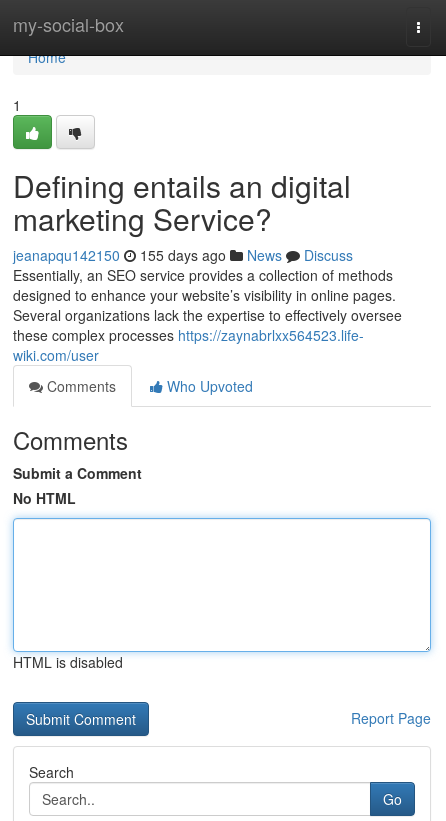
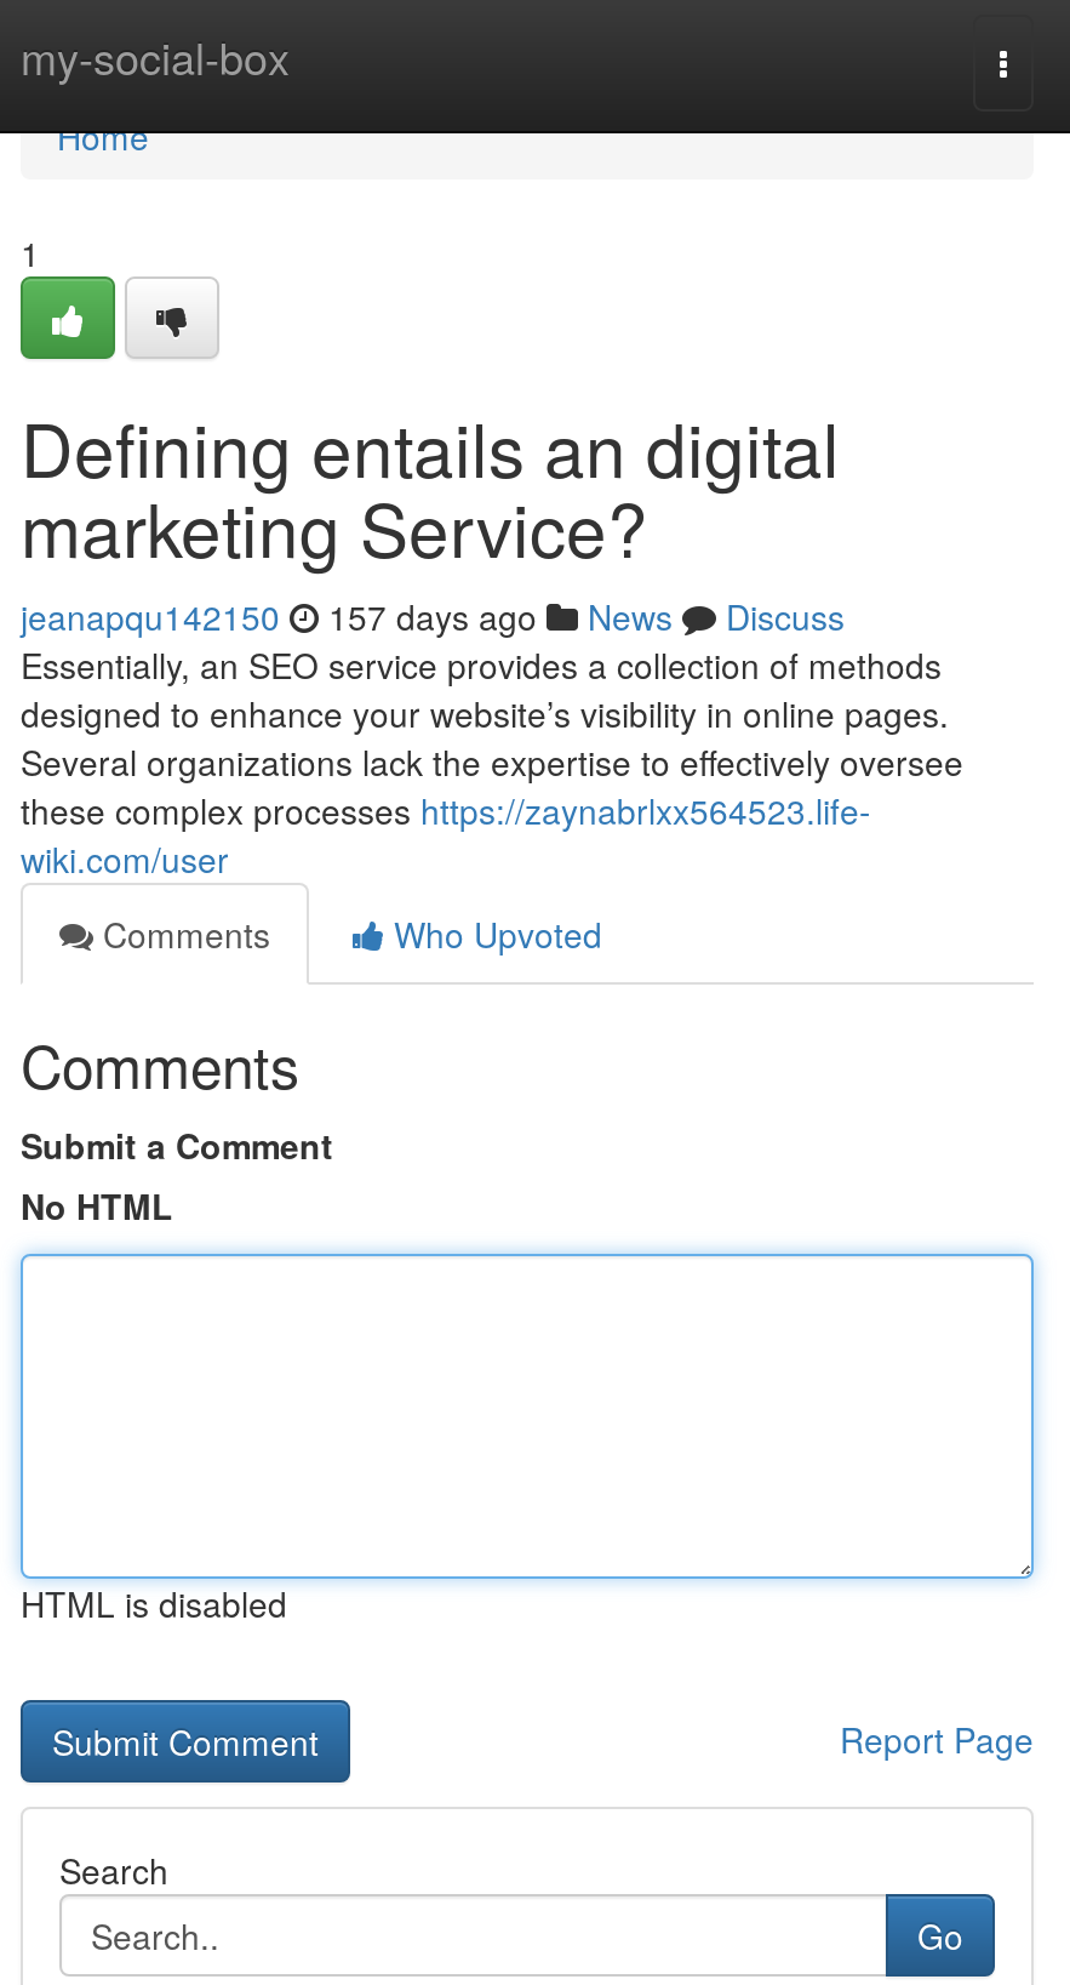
[13,245,353,265] jeanapqu142150 155 days ago News Discuss -> [21,592,845,640] jeanapqu142150 157 days ago News Discuss

